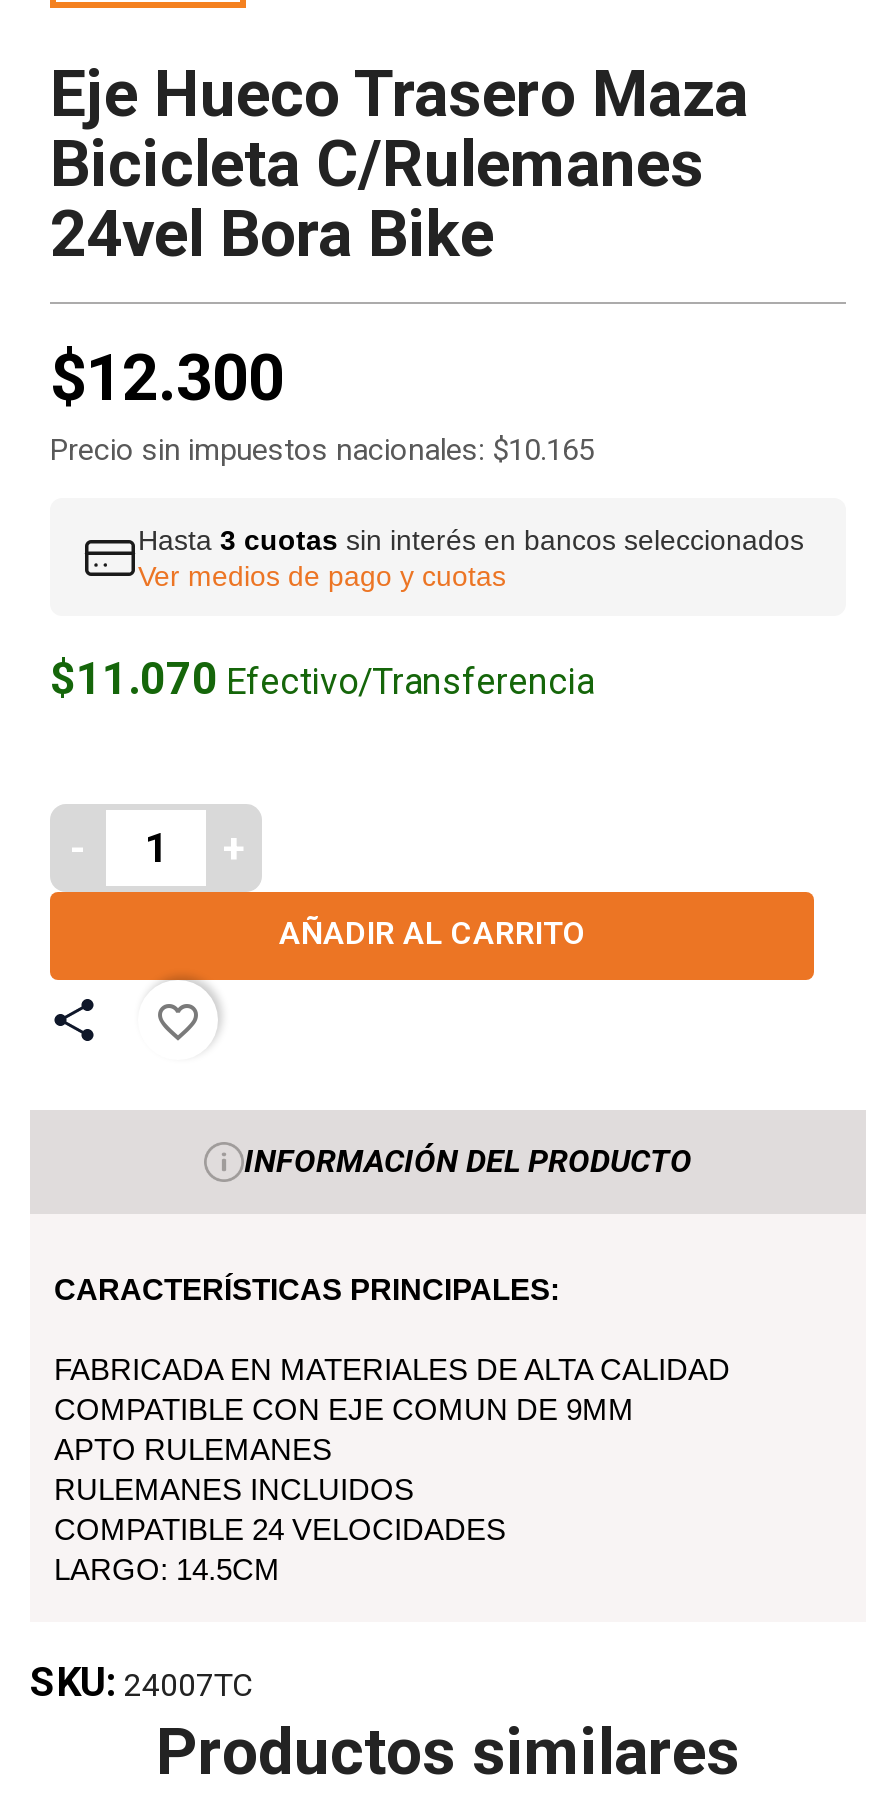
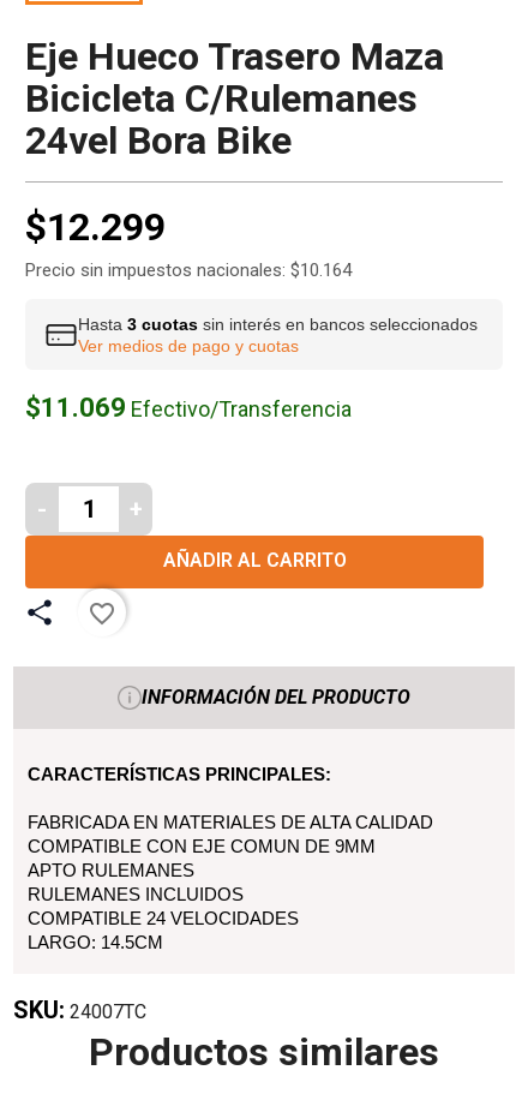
[50,341,284,417] $12.300 -> [25,205,166,250] $12.299
[50,433,594,469] Precio sin impuestos nacionales: $10.165 -> [25,260,352,281] Precio sin impuestos nacionales: $10.164
[50,655,594,705] $11.070 Efectivo/Transferencia -> [25,393,352,423] $11.069 Efectivo/Transferencia

